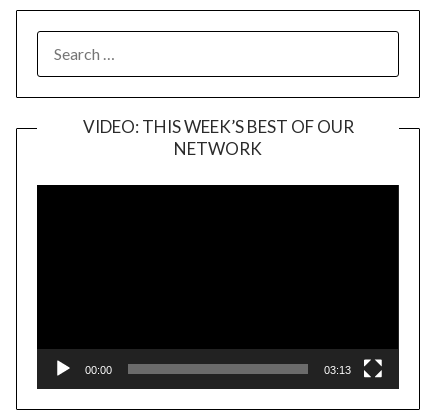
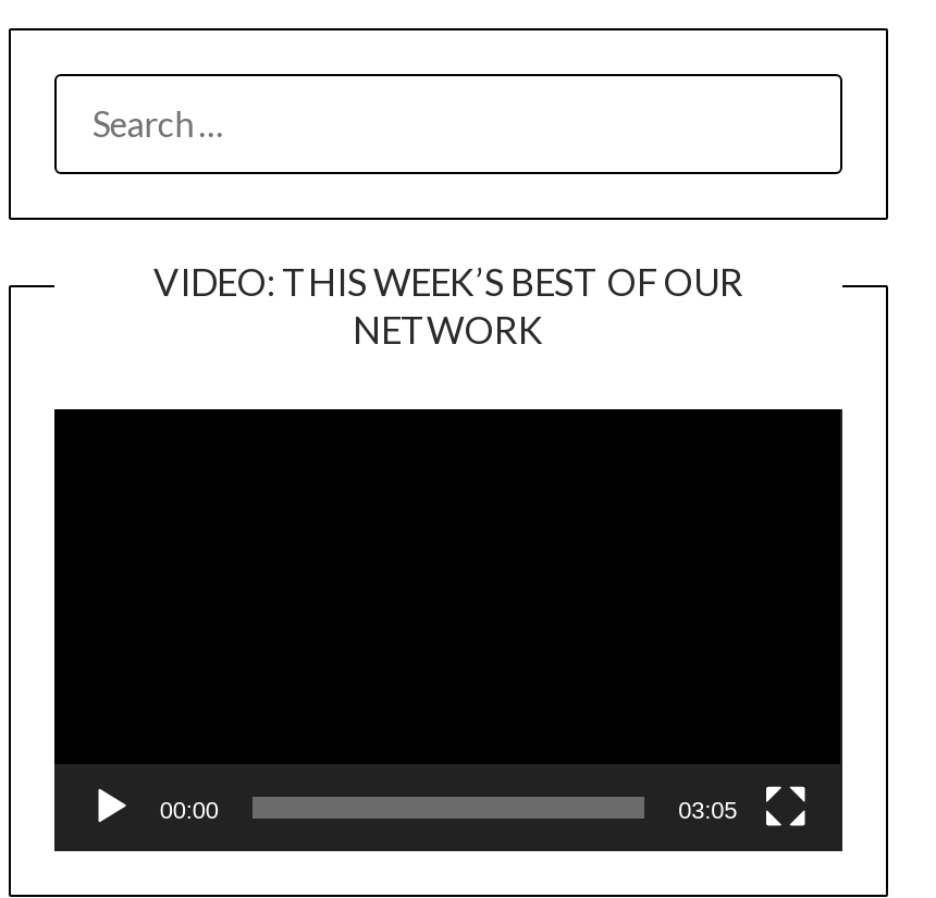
[324,363,351,375] 03:13 -> [678,797,737,823] 03:05

